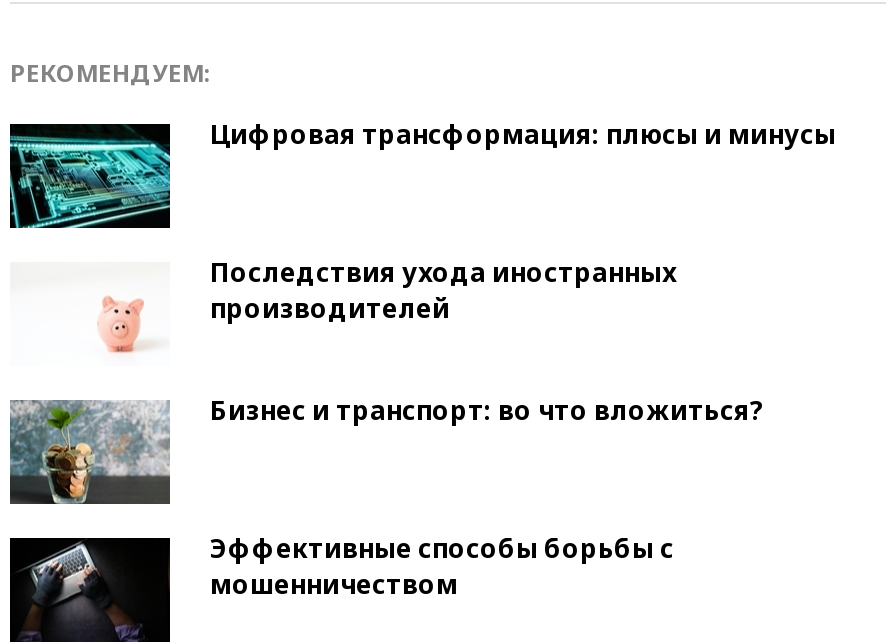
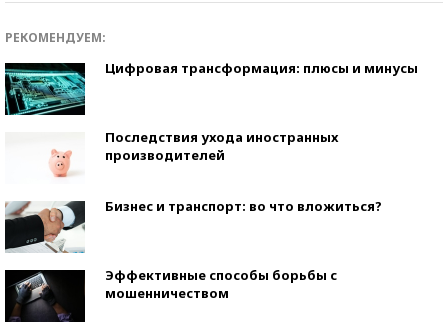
[8,400,172,506] [image] -> [5,200,85,254] [image]

